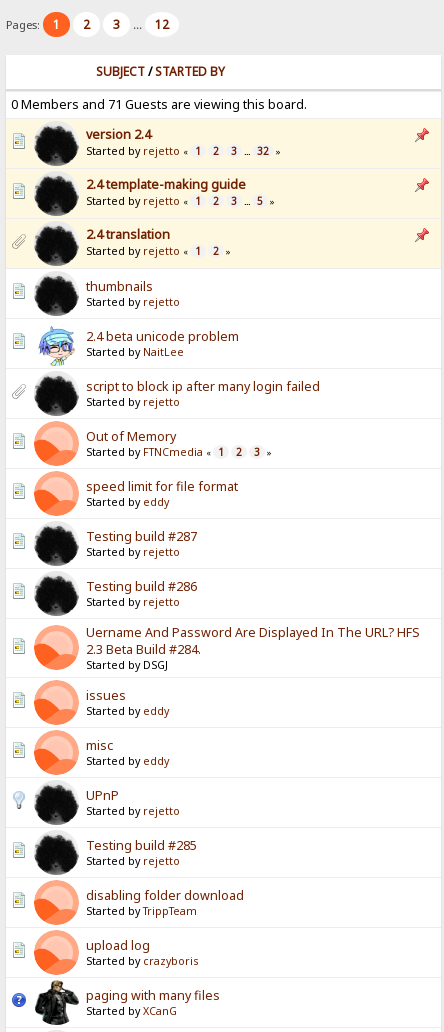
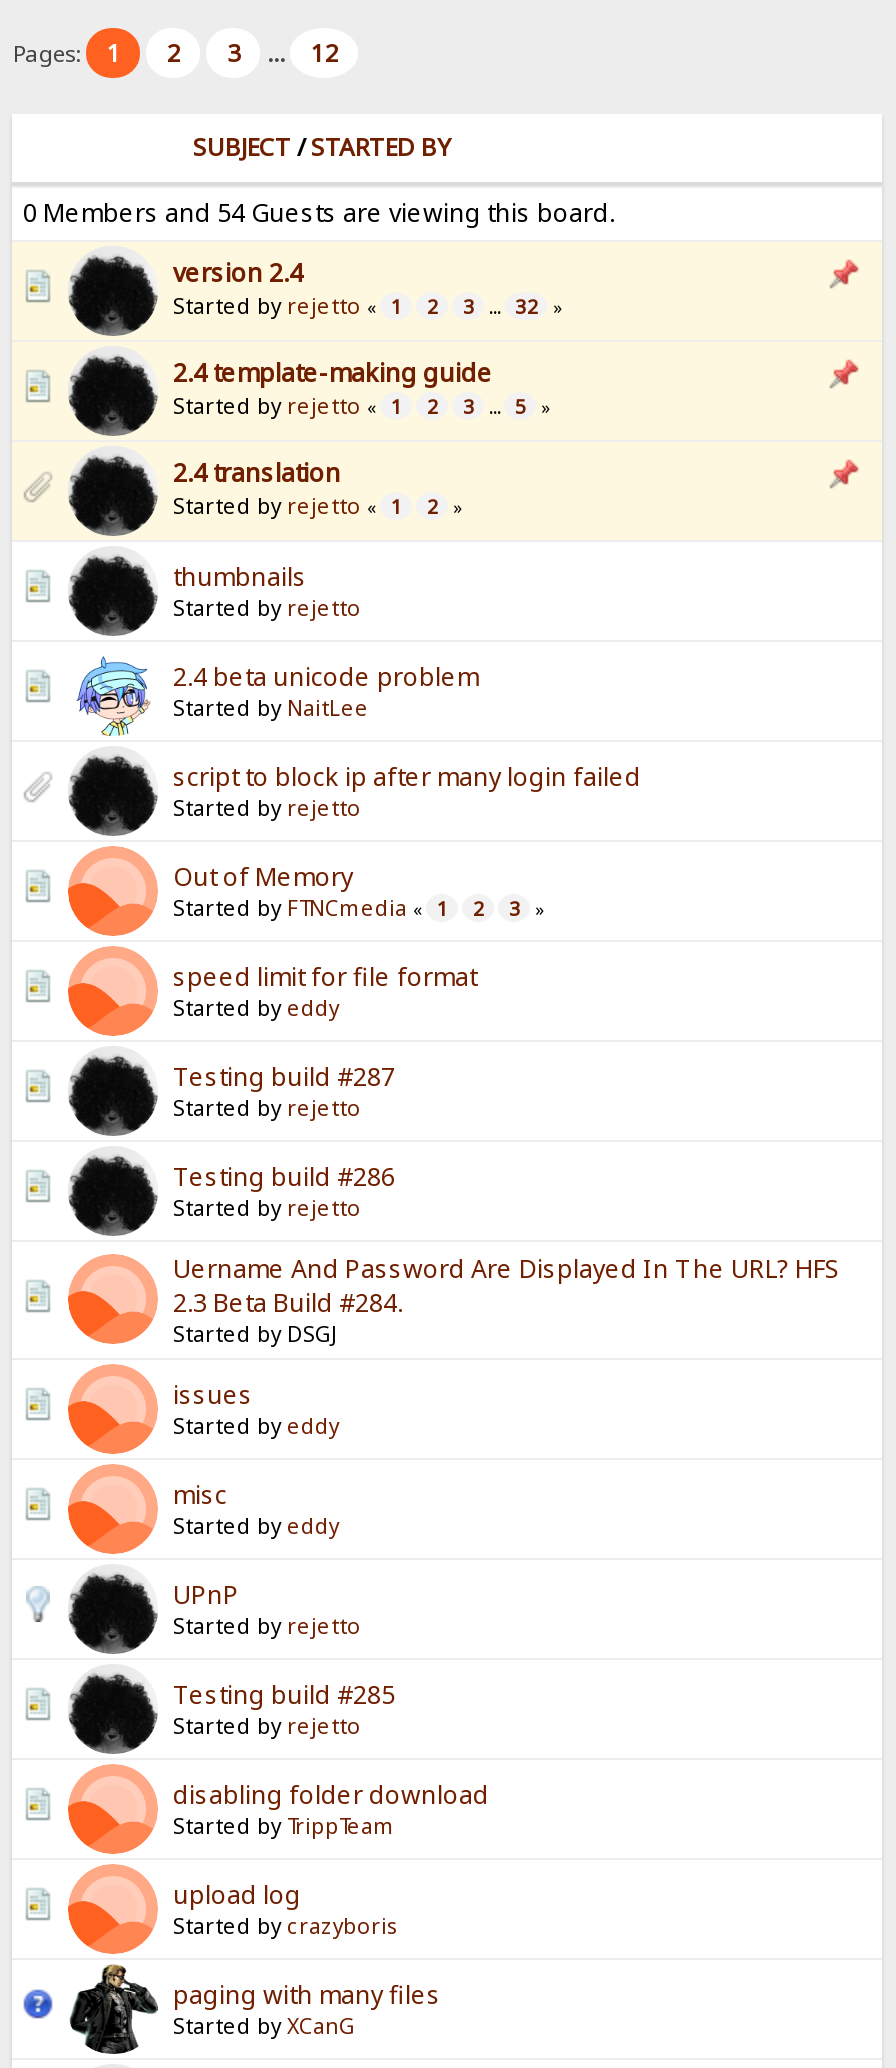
[11,96,307,113] 0 Members and 71 Guests are viewing this board. -> [23,197,615,231] 0 Members and 54 Guests are viewing this board.

